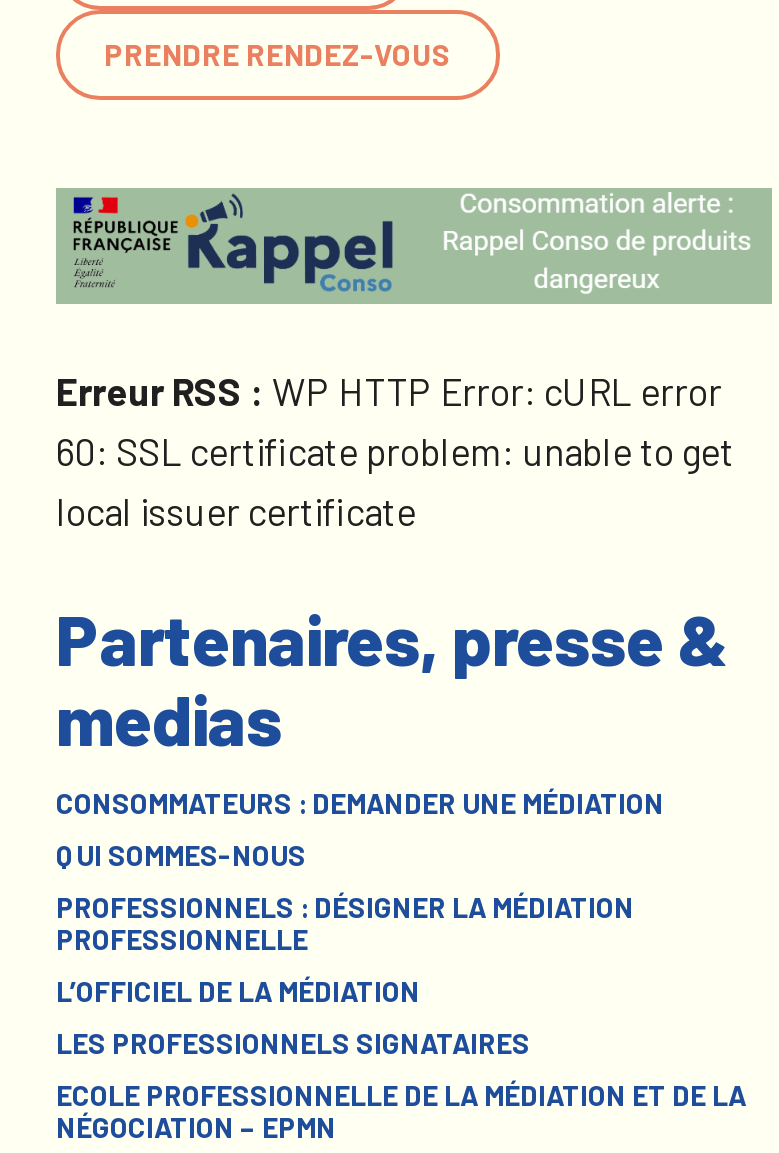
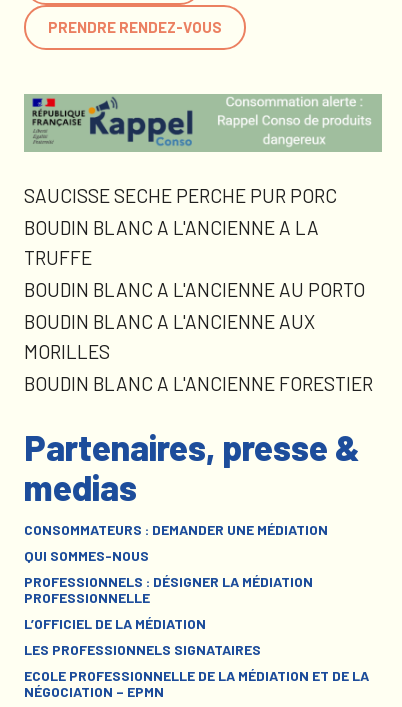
[56,368,734,534] Erreur RSS : WP HTTP Error: cURL error | 60: SSL certificate problem: unable to get | local issuer certificate -> [24,184,373,394] SAUCISSE SECHE PERCHE PUR PORC | BOUDIN BLANC A L'ANCIENNE A LA | TRUFFE | BOUDIN BLANC A L'ANCIENNE AU PORTO | BOUDIN BLANC A L'ANCIENNE AUX | MORILLES | BOUDIN BLANC A L'ANCIENNE FORESTIER

